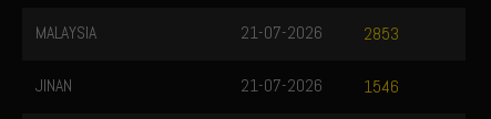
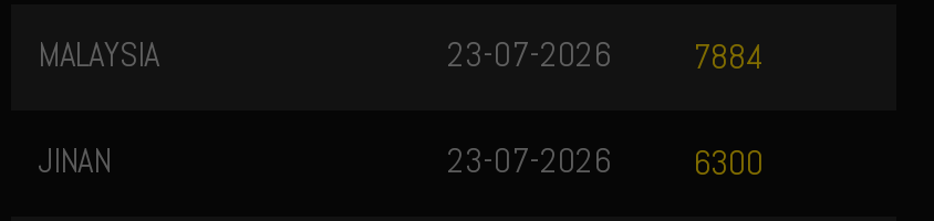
[241,22,323,45] 21-07-2026 -> [447,34,611,78] 23-07-2026
[364,23,399,45] 2853 -> [693,35,764,79] 7884
[241,75,323,97] 21-07-2026 -> [447,140,611,184] 23-07-2026
[364,76,399,98] 1546 -> [693,141,764,185] 6300

